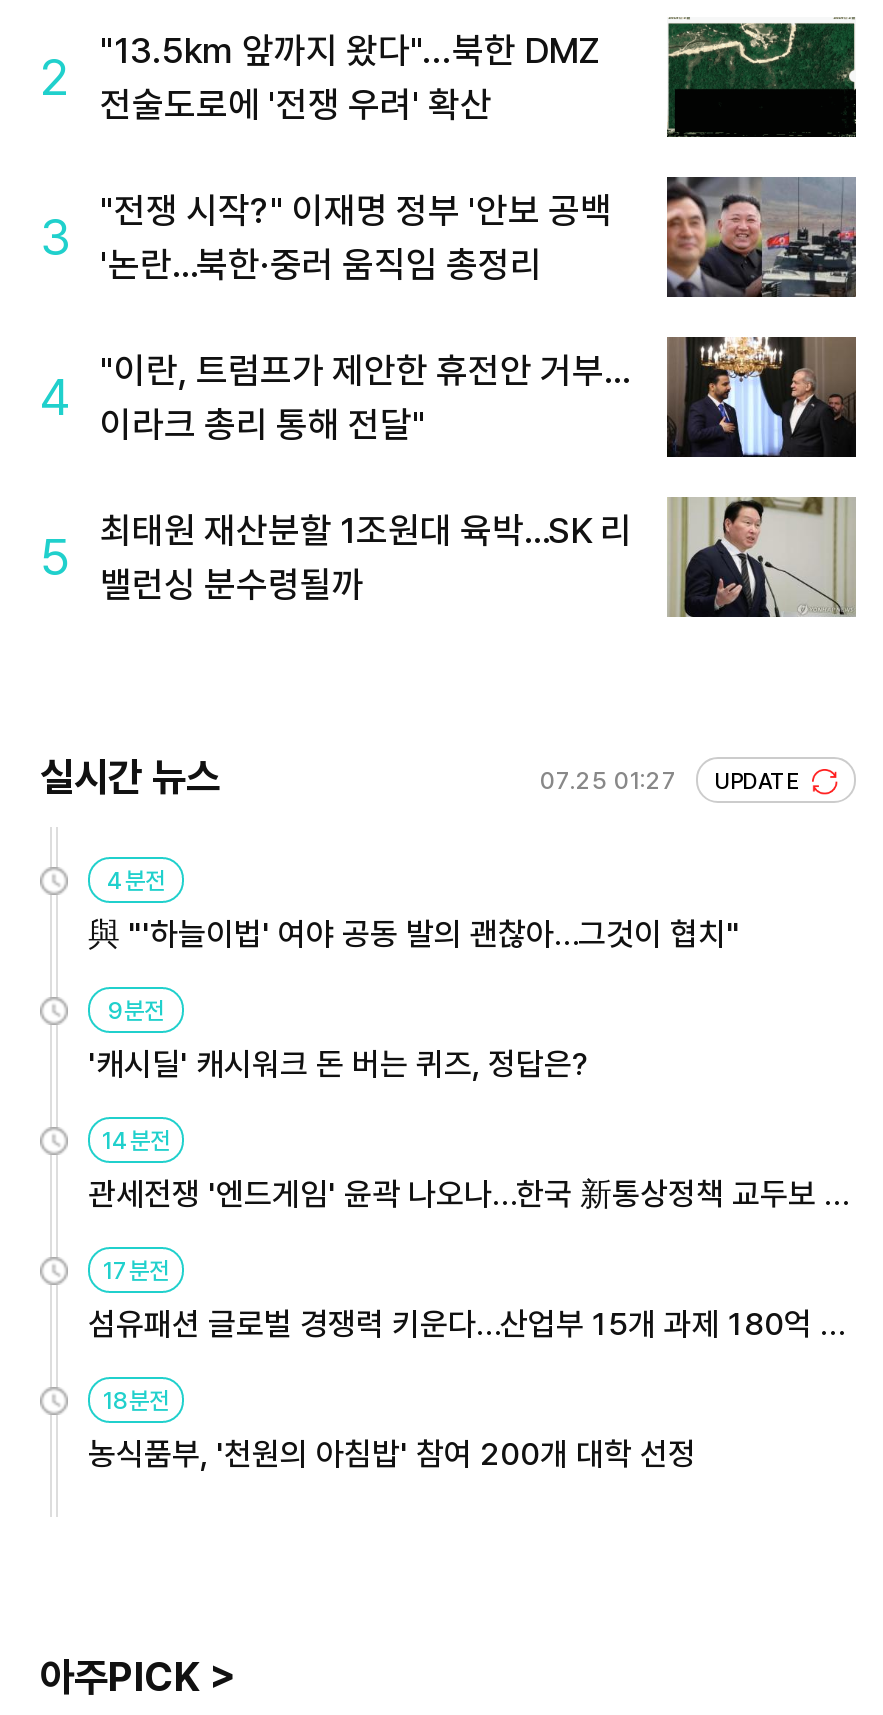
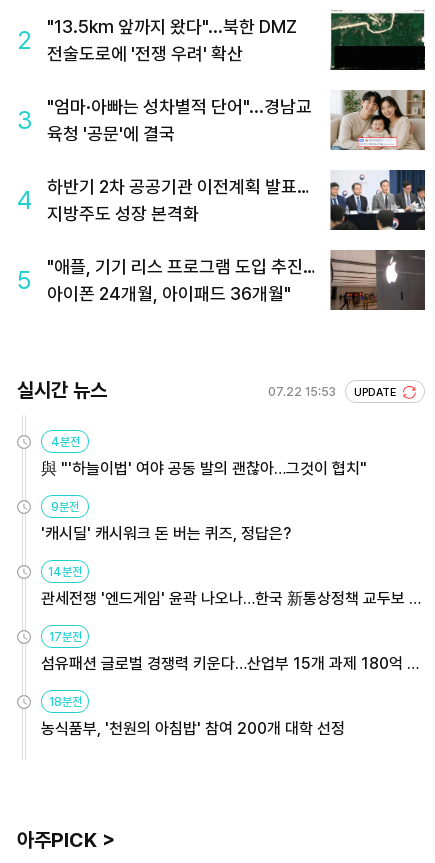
[100,175,856,299] [image] | "전쟁 시작?" 이재명 정부 '안보 공백 | '논란…북한·중러 움직임 총정리 -> [47,89,426,151] [image] | "엄마·아빠는 성차별적 단어"...경남교 | 육청 '공문'에 결국
[100,335,856,459] [image] | "이란, 트럼프가 제안한 휴전안 거부… | 이라크 총리 통해 전달" -> [47,169,425,230] [image] | 하반기 2차 공공기관 이전계획 발표… | 지방주도 성장 본격화
[100,497,854,619] [image] | 최태원 재산분할 1조원대 육박…SK 리 | 밸런싱 분수령될까 -> [47,250,425,311] [image] | "애플, 기기 리스 프로그램 도입 추진… | 아이폰 24개월, 아이패드 36개월"
[540,767,804,795] 07.25 01:27 UPDATE -> [268,385,399,399] 07.22 15:53 UPDATE

